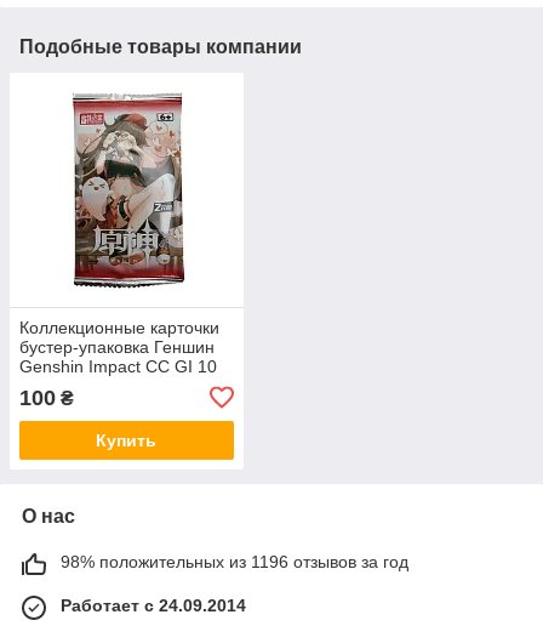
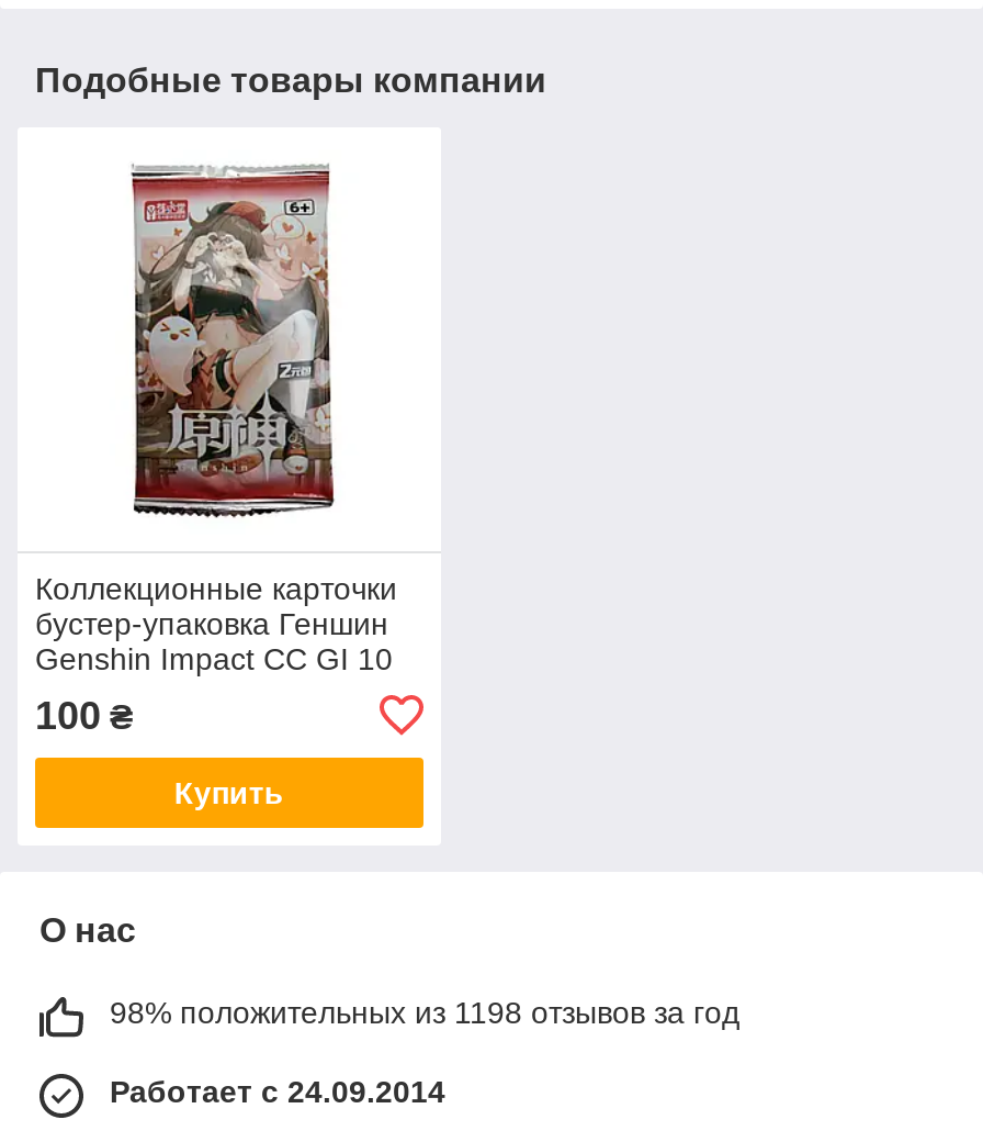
[61,552,408,571] 98% положительных из 1196 отзывов за год -> [110,994,739,1030] 98% положительных из 1198 отзывов за год

